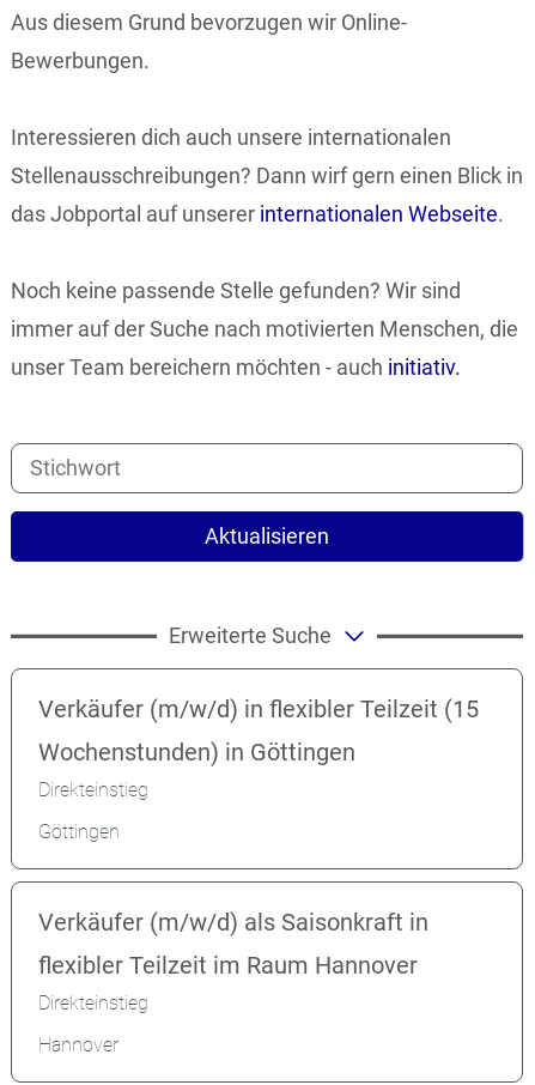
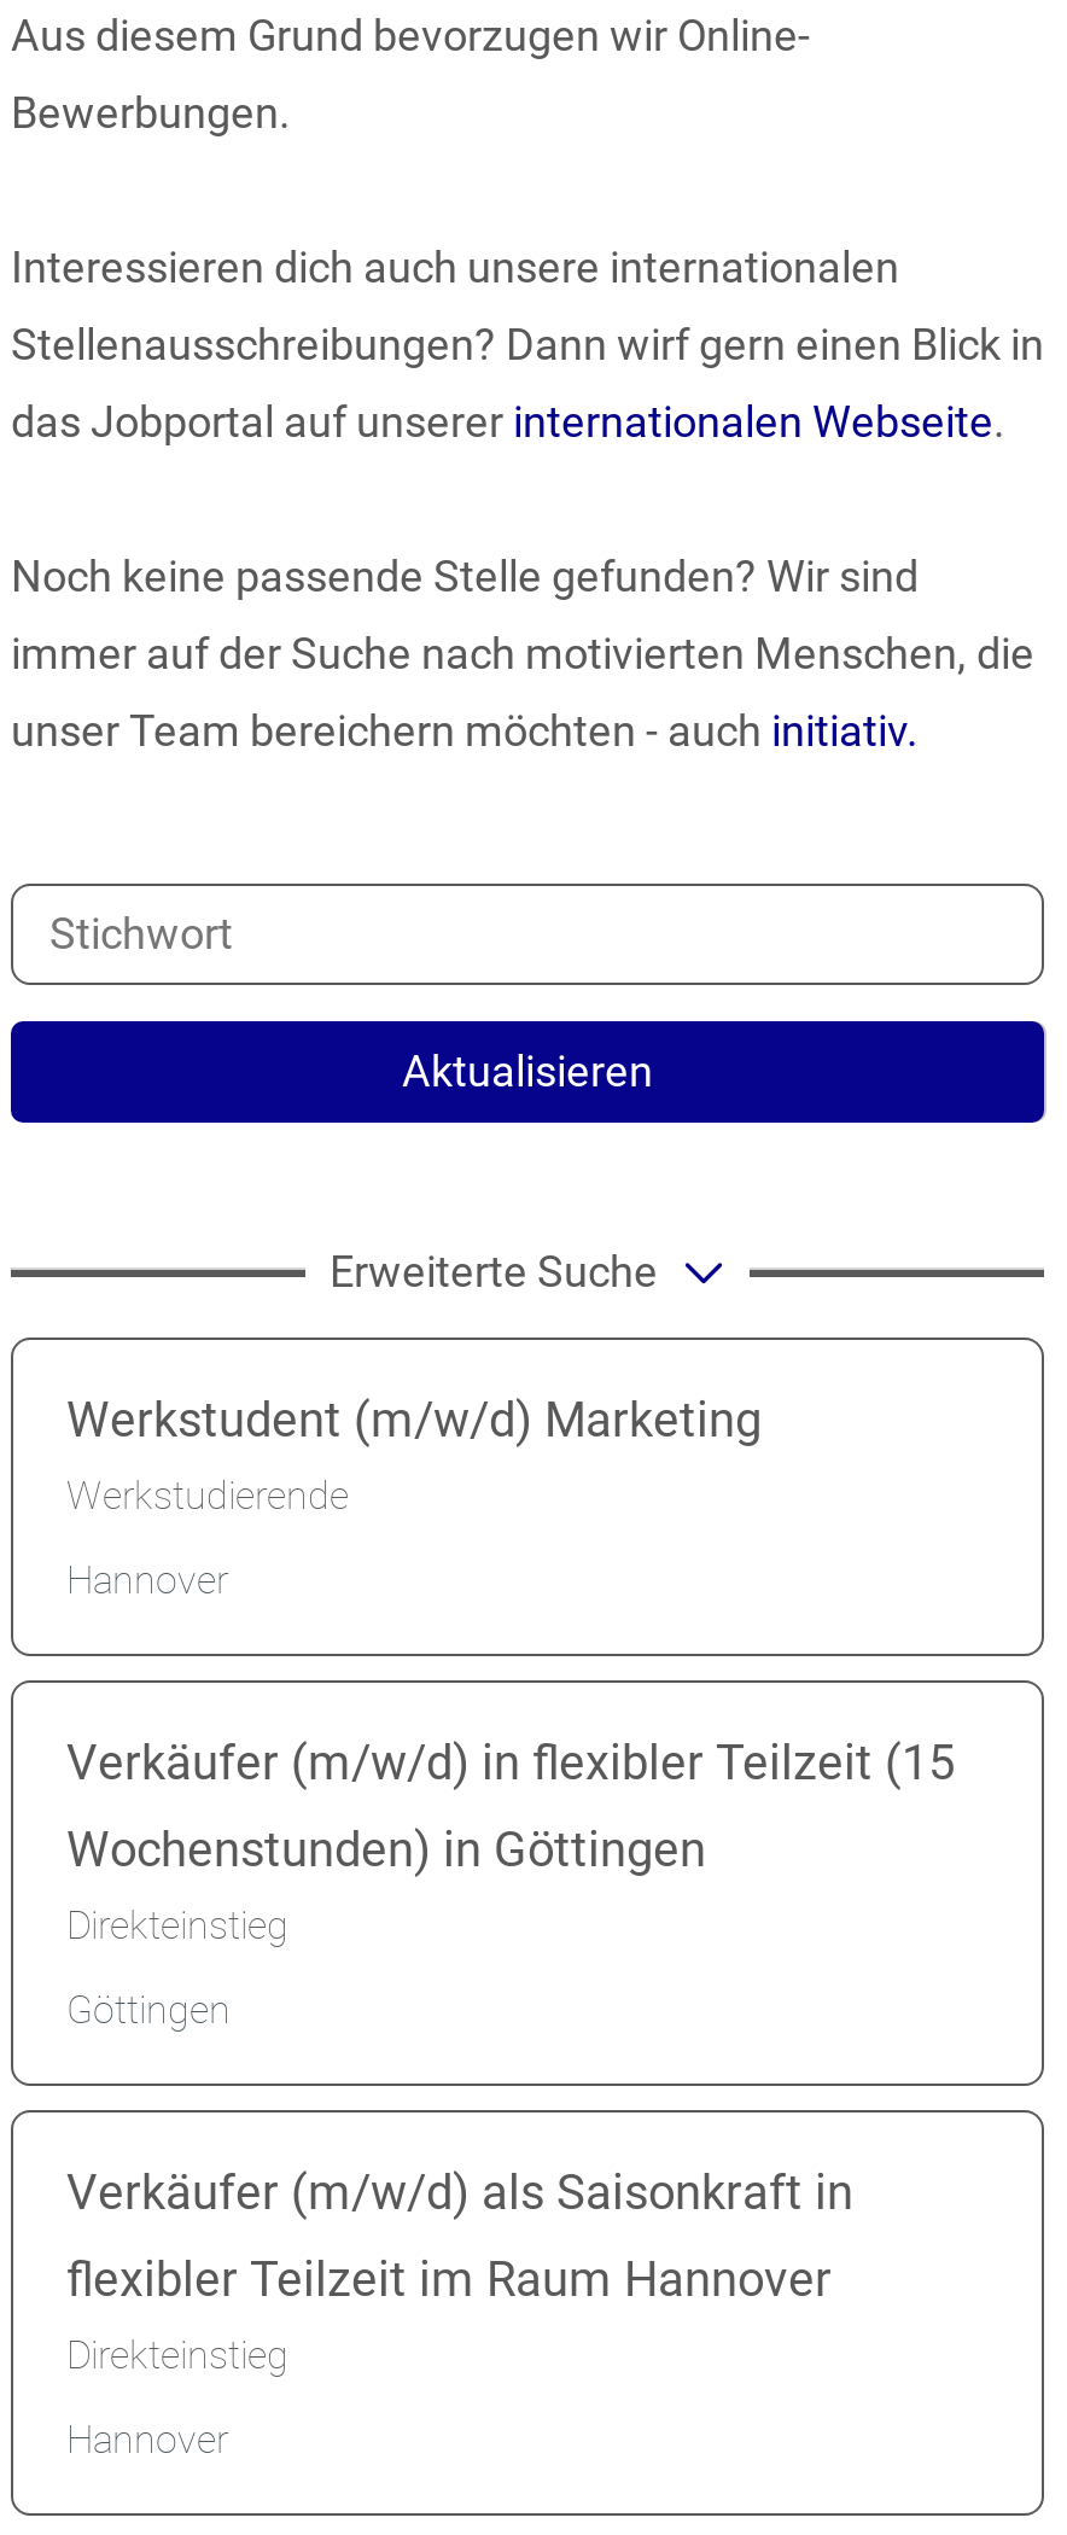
none -> [66,1392,762,1604] Werkstudent (m/w/d) Marketing | Werkstudierende | Hannover

